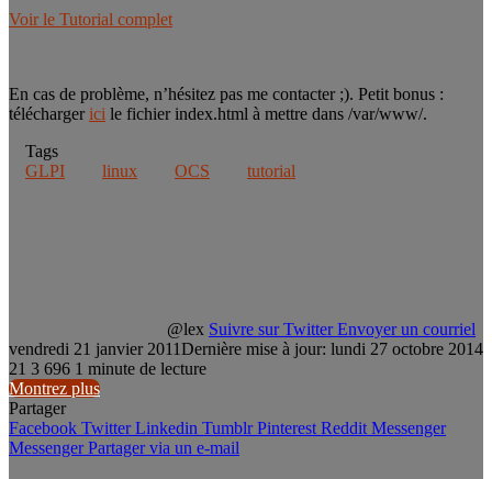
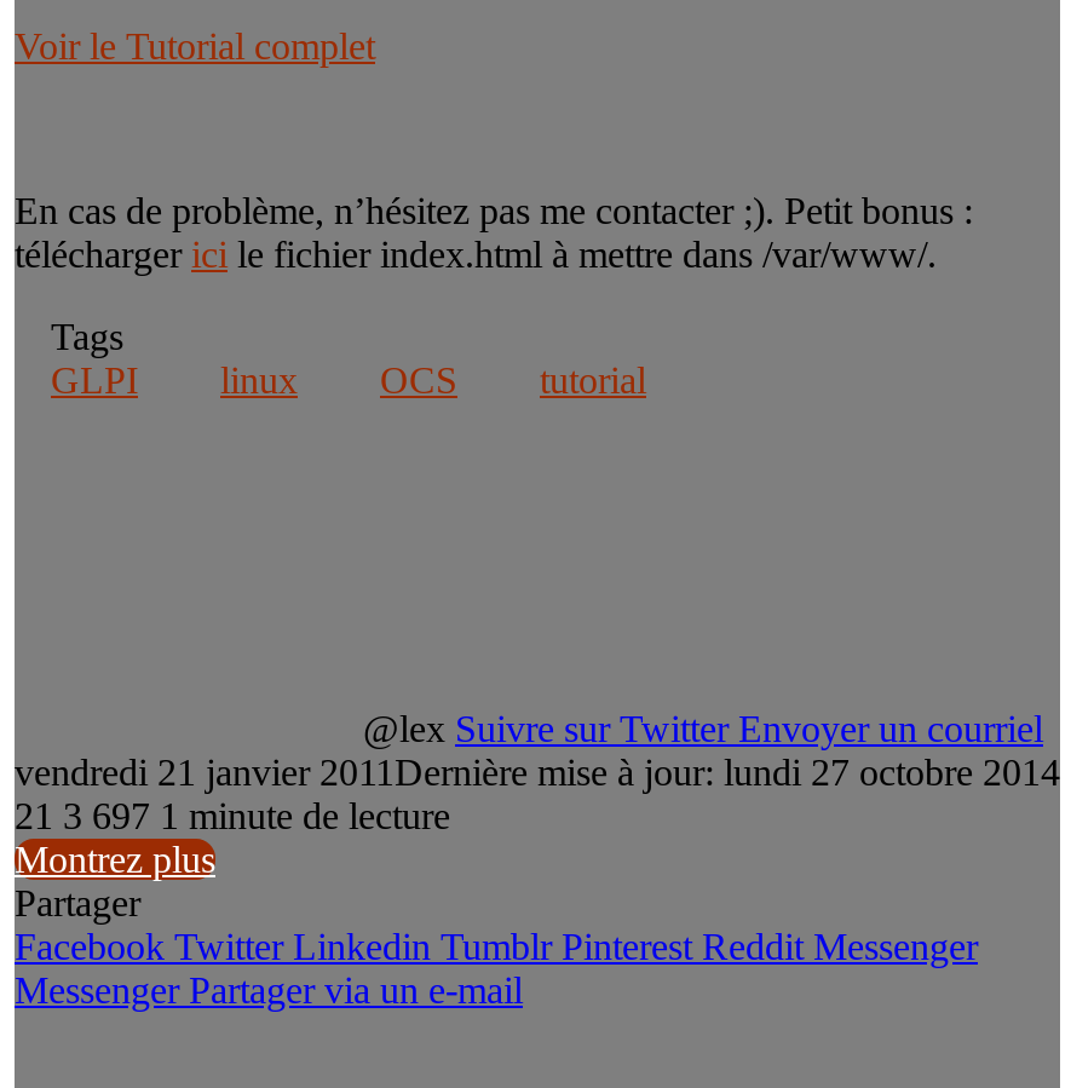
[9,359,206,378] 21 3 696 1 minute de lecture -> [15,796,450,837] 21 3 697 1 minute de lecture

